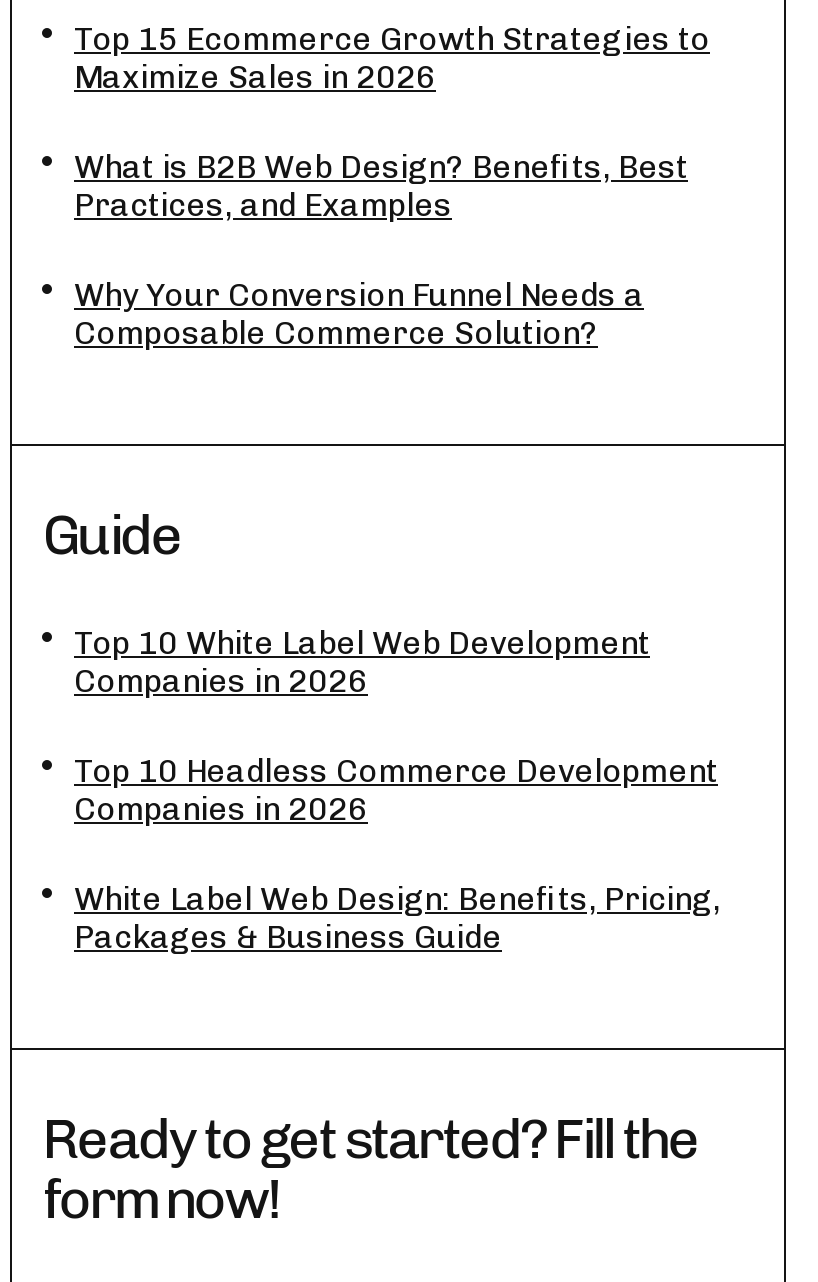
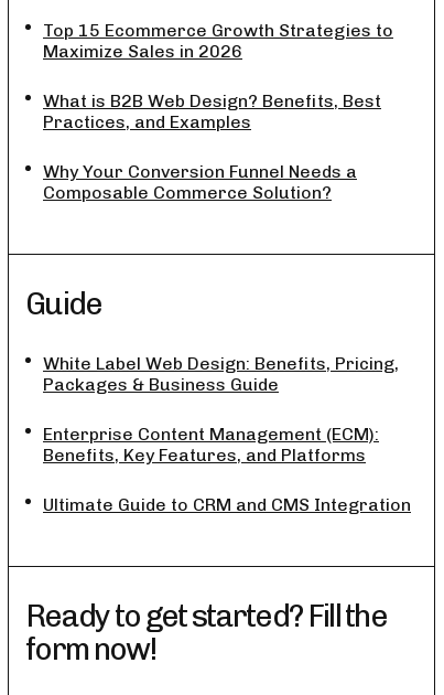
[74,625,718,829] Top 10 White Label Web Development | Companies in 2026 | Top 10 Headless Commerce Development | Companies in 2026 -> none
moved [74,881,720,957] -> [43,353,399,395]: White Label Web Design: Benefits, Pricing, | Packages & Business Guide
none -> [43,424,411,516] Enterprise Content Management (ECM): | Benefits, Key Features, and Platforms | Ultimate Guide to CRM and CMS Integration

